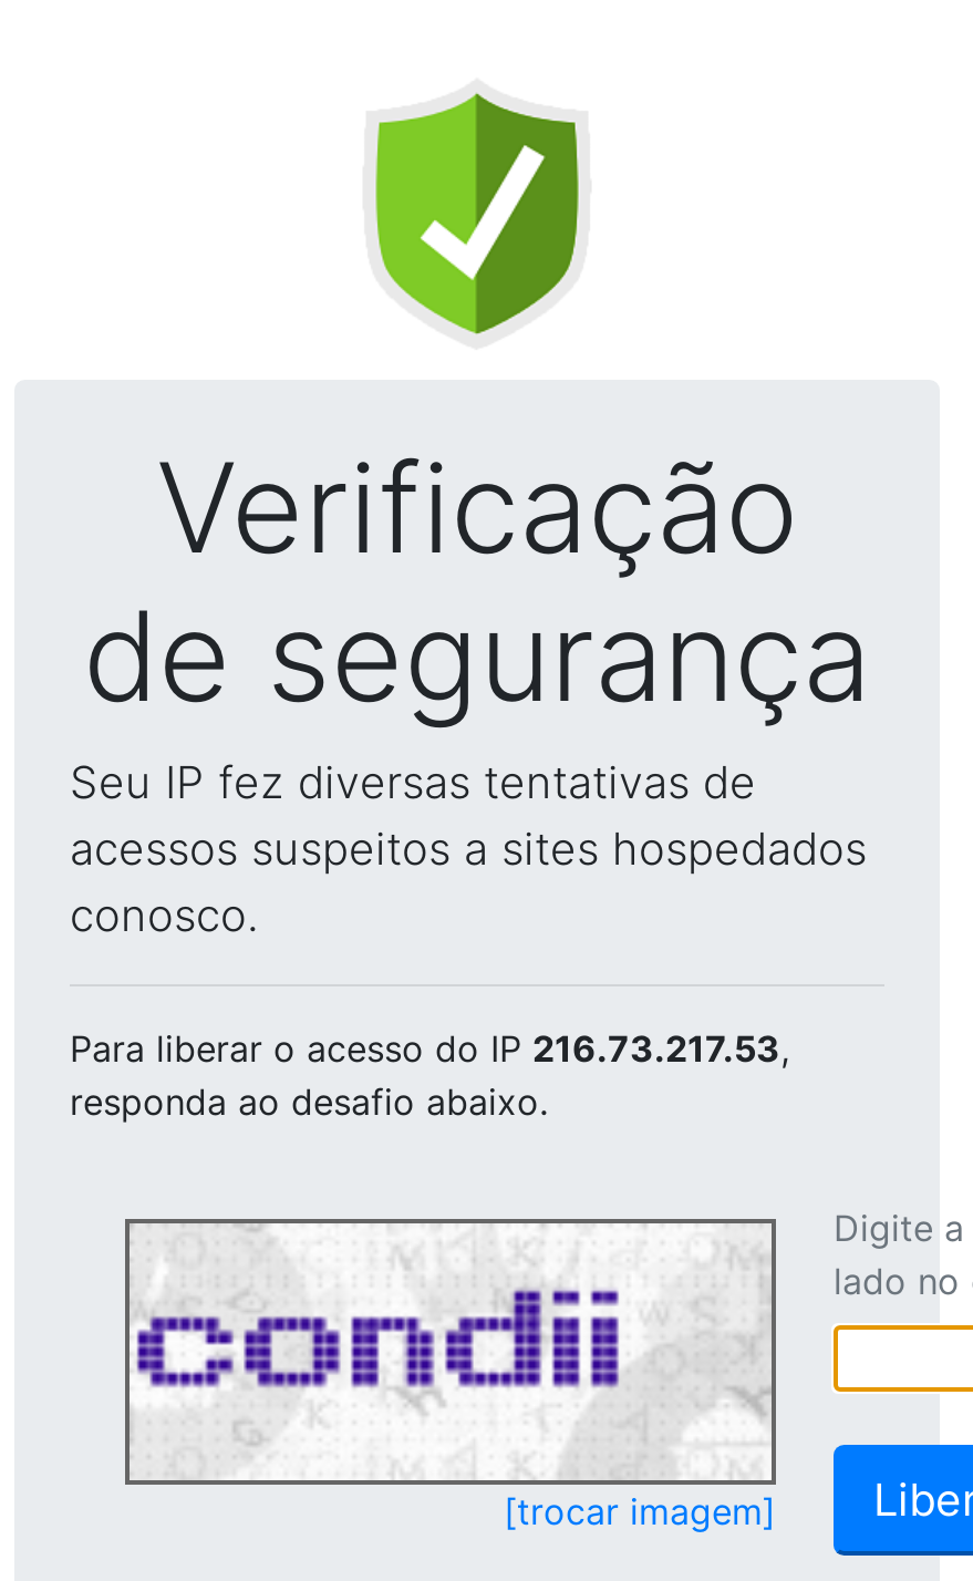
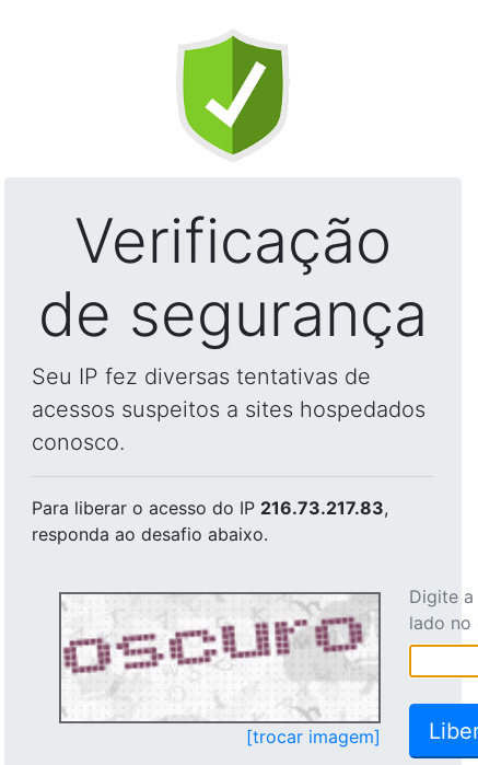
[70,1026,789,1071] Para liberar o acesso do IP 216.73.217.53, -> [32,497,388,519] Para liberar o acesso do IP 216.73.217.83,
[132,1228,765,1474] [image] -> [63,598,376,719] [image]

